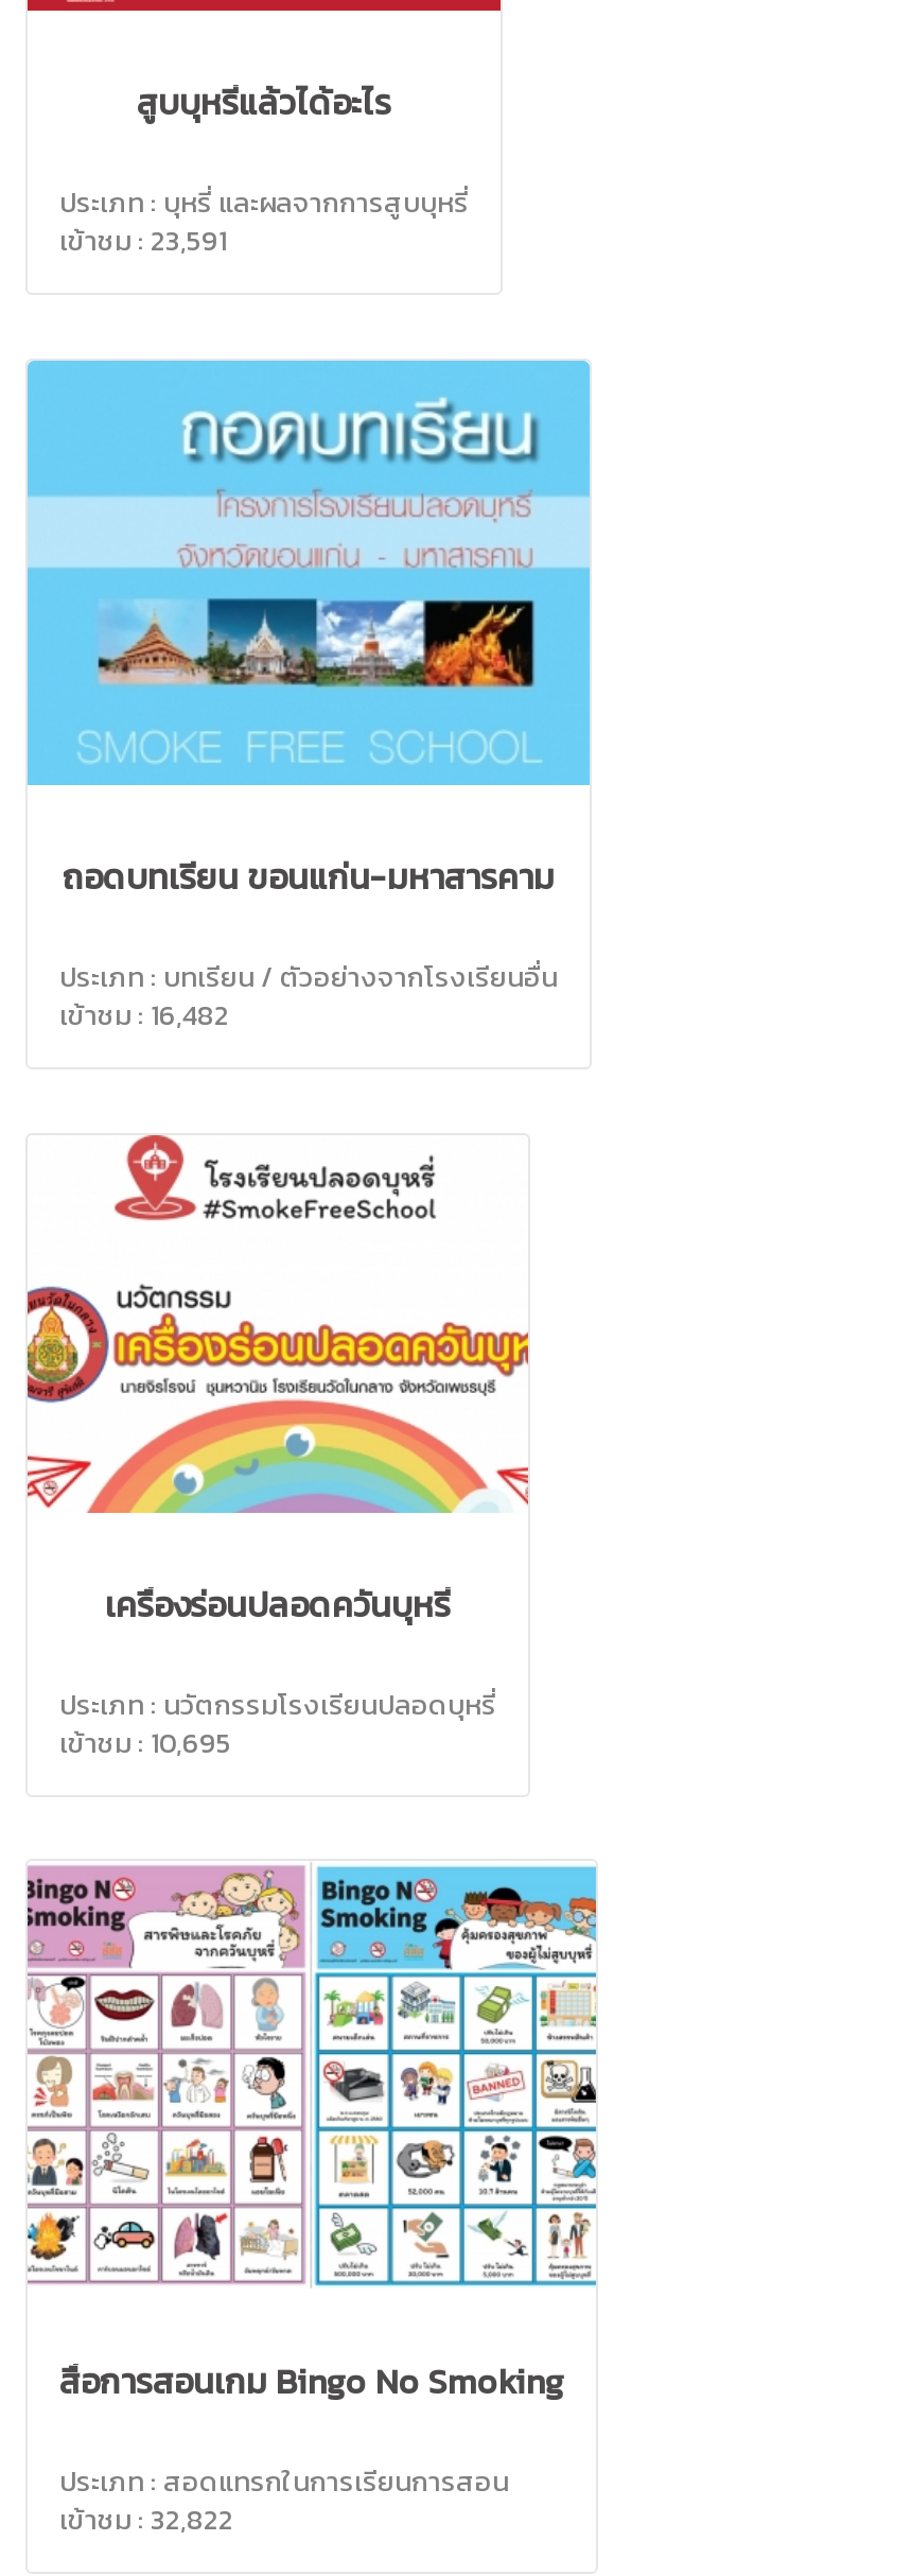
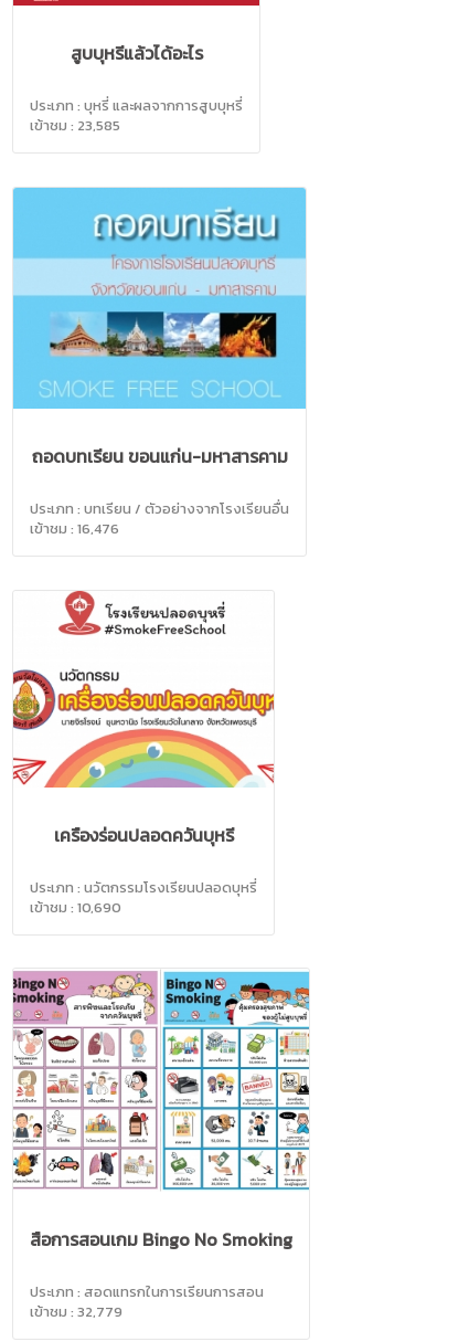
[59,221,227,261] เข้าชม : 23,591 -> [30,115,120,136] เข้าชม : 23,585
[59,994,229,1035] เข้าชม : 16,482 -> [30,518,119,539] เข้าชม : 16,476
[59,1723,231,1763] เข้าชม : 10,695 -> [30,897,121,918] เข้าชม : 10,690
[59,2499,233,2540] เข้าชม : 32,822 -> [30,1301,122,1322] เข้าชม : 32,779

